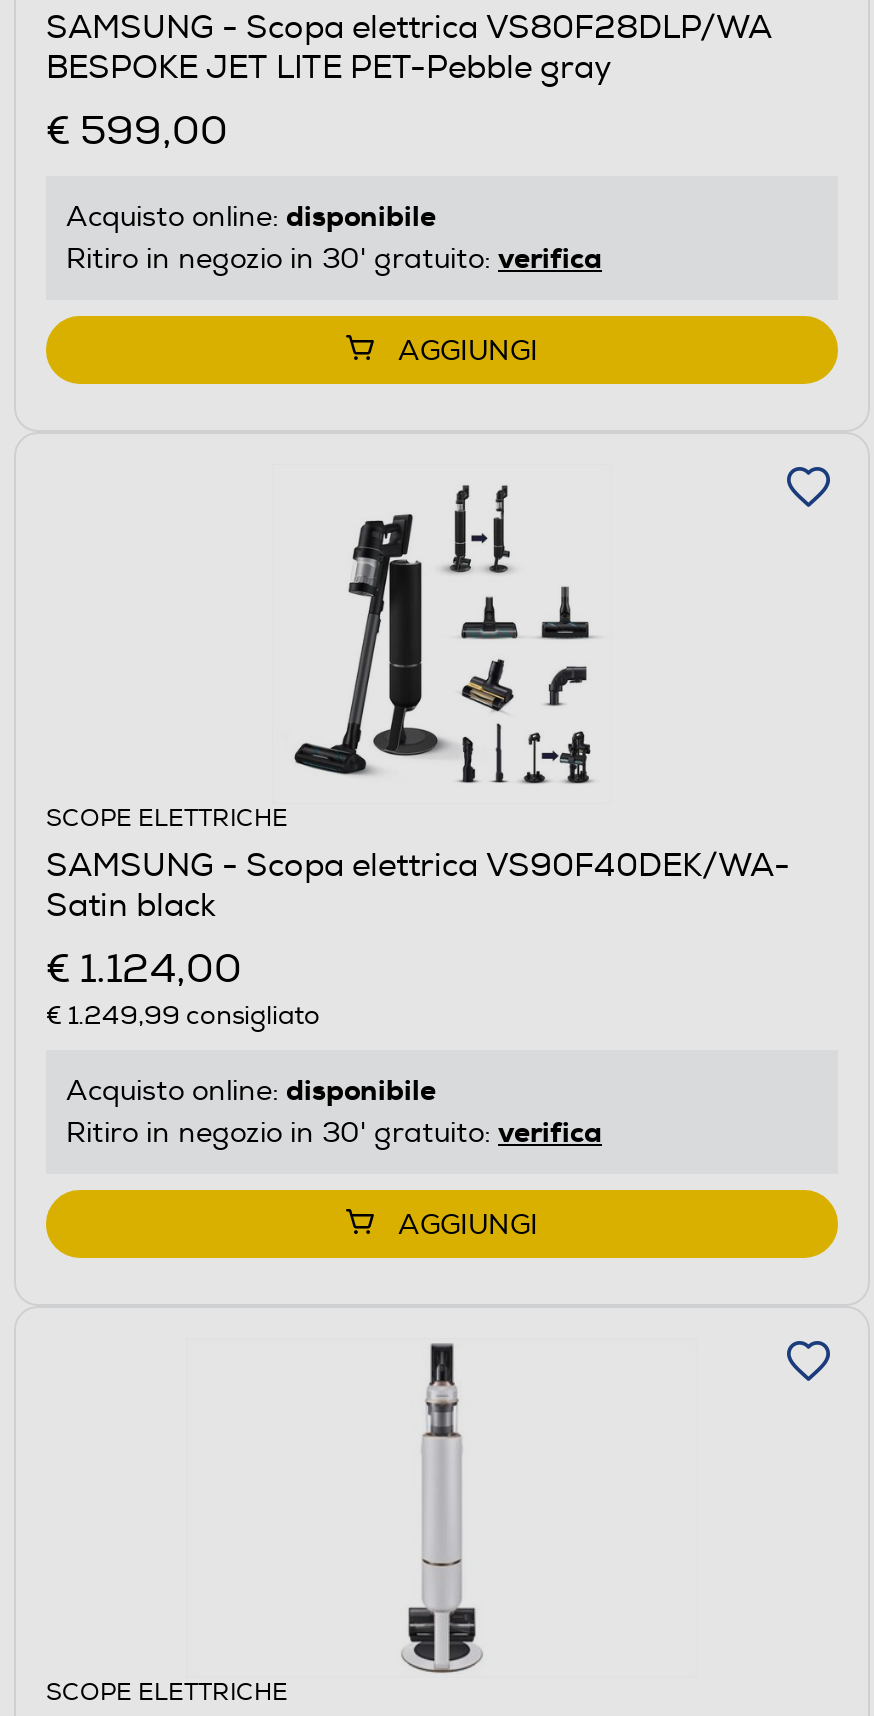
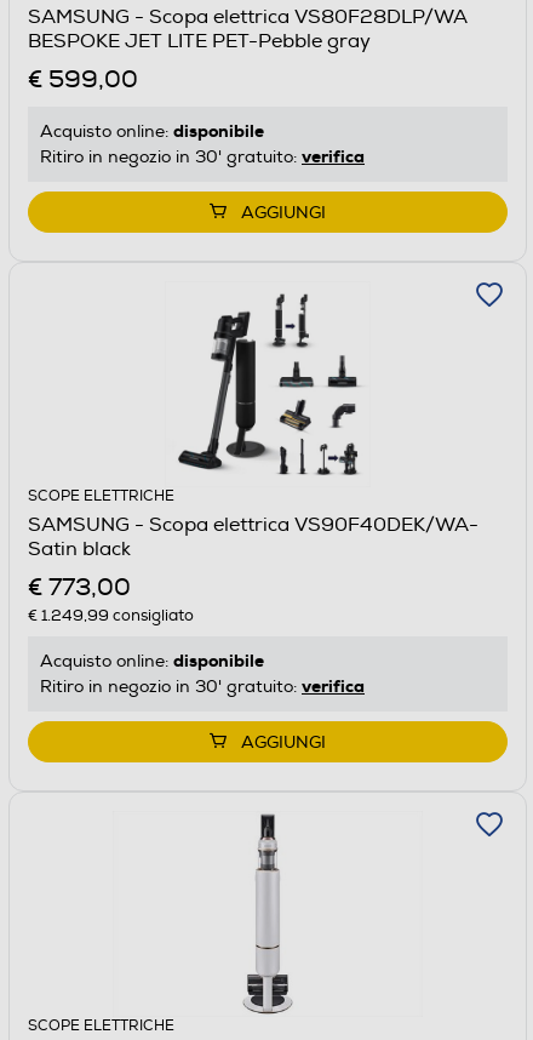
[46,943,242,993] € 1.124,00 -> [28,572,131,602] € 773,00

